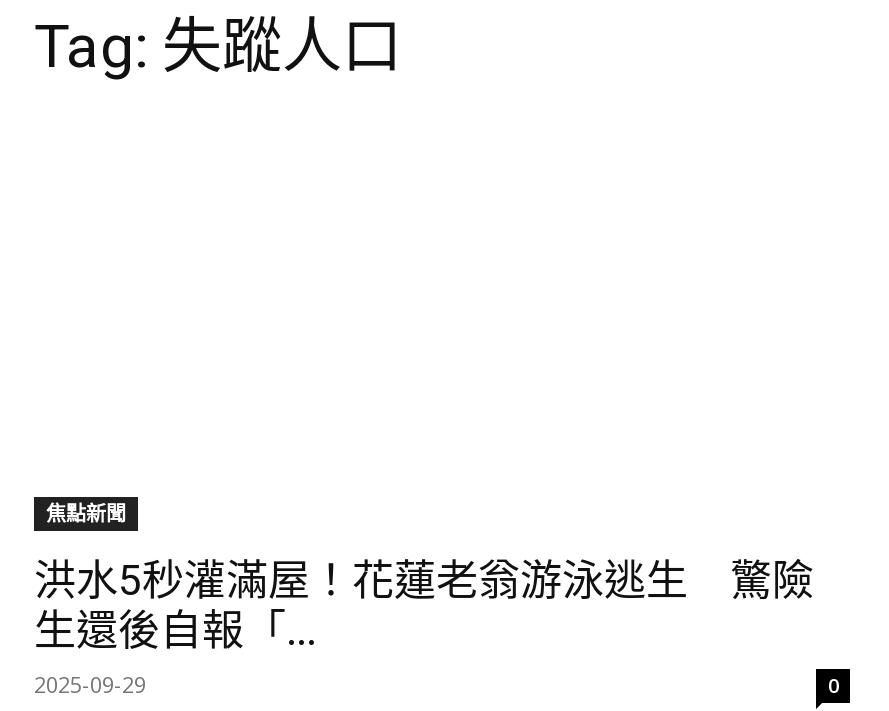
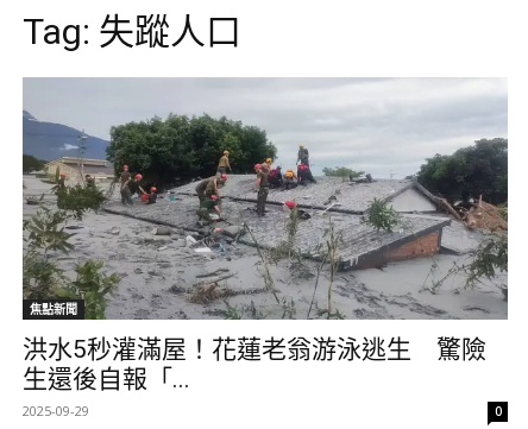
none -> [21,77,509,321] [image]

